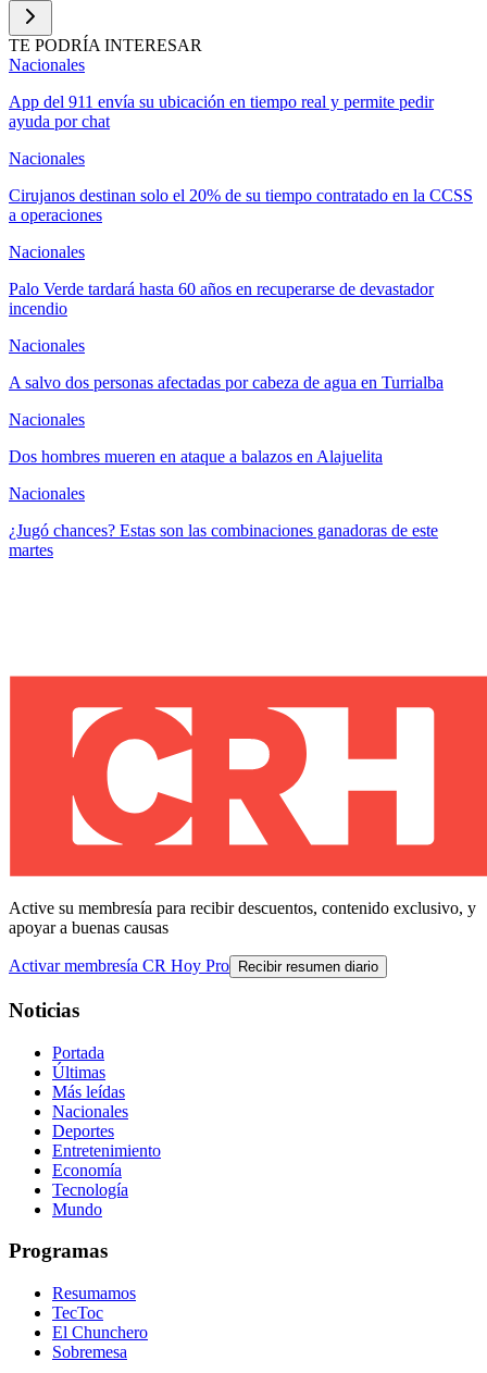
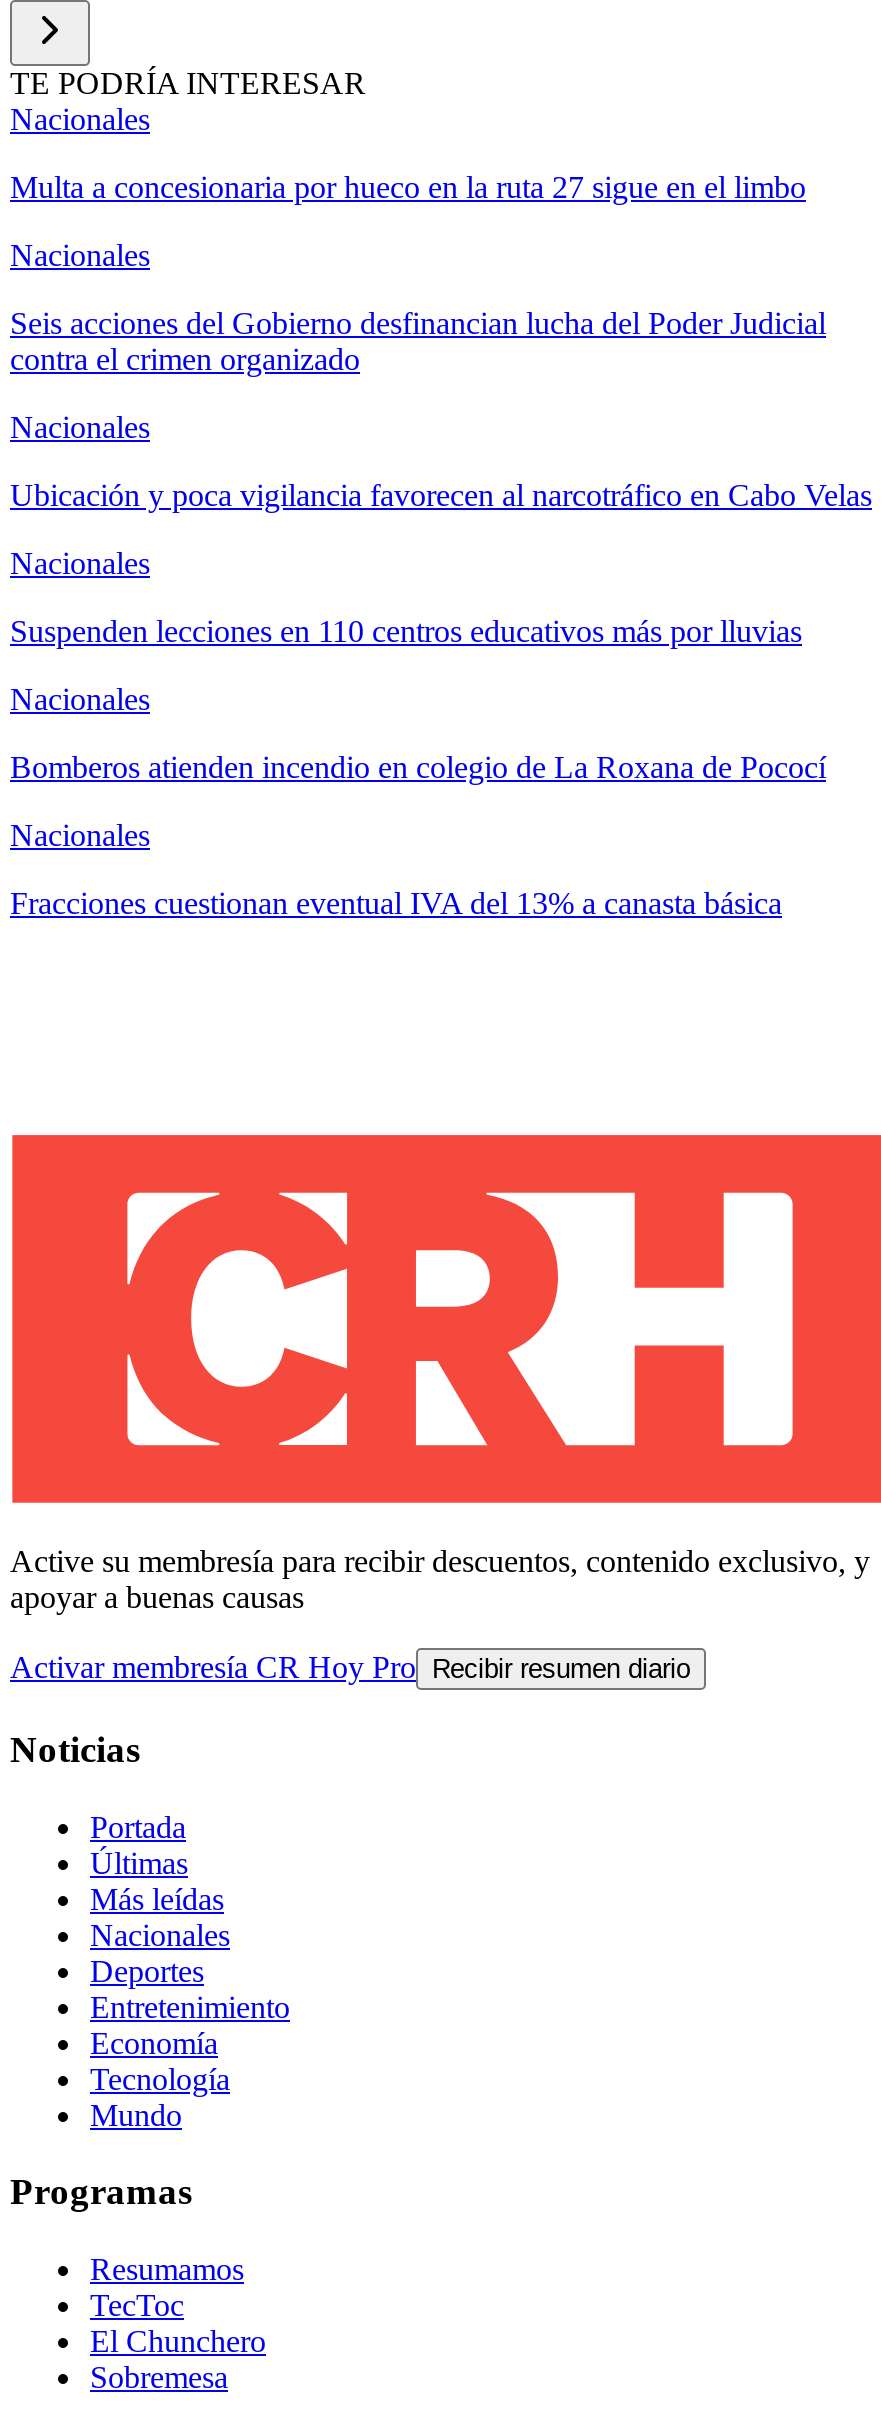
[9,93,434,131] App del 911 envía su ubicación en tiempo real y permite pedir | ayuda por chat -> [10,170,806,204] Multa a concesionaria por hueco en la ruta 27 sigue en el limbo
[9,186,473,224] Cirujanos destinan solo el 20% de su tiempo contratado en la CCSS | a operaciones -> [10,306,826,376] Seis acciones del Gobierno desfinancian lucha del Poder Judicial | contra el crimen organizado
[9,280,434,318] Palo Verde tardará hasta 60 años en recuperarse de devastador | incendio -> [10,478,872,512] Ubicación y poca vigilancia favorecen al narcotráfico en Cabo Velas
[9,373,444,392] A salvo dos personas afectadas por cabeza de agua en Turrialba -> [10,614,802,648] Suspenden lecciones en 110 centros educativos más por lluvias
[9,447,383,466] Dos hombres mueren en ataque a balazos en Alajuelita -> [10,750,826,784] Bomberos atienden incendio en colegio de La Roxana de Pococí
[9,521,438,559] ¿Jugó chances? Estas son las combinaciones ganadoras de este | martes -> [10,886,782,920] Fracciones cuestionan eventual IVA del 13% a canasta básica

